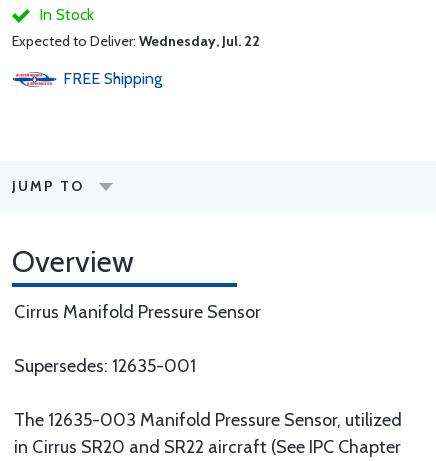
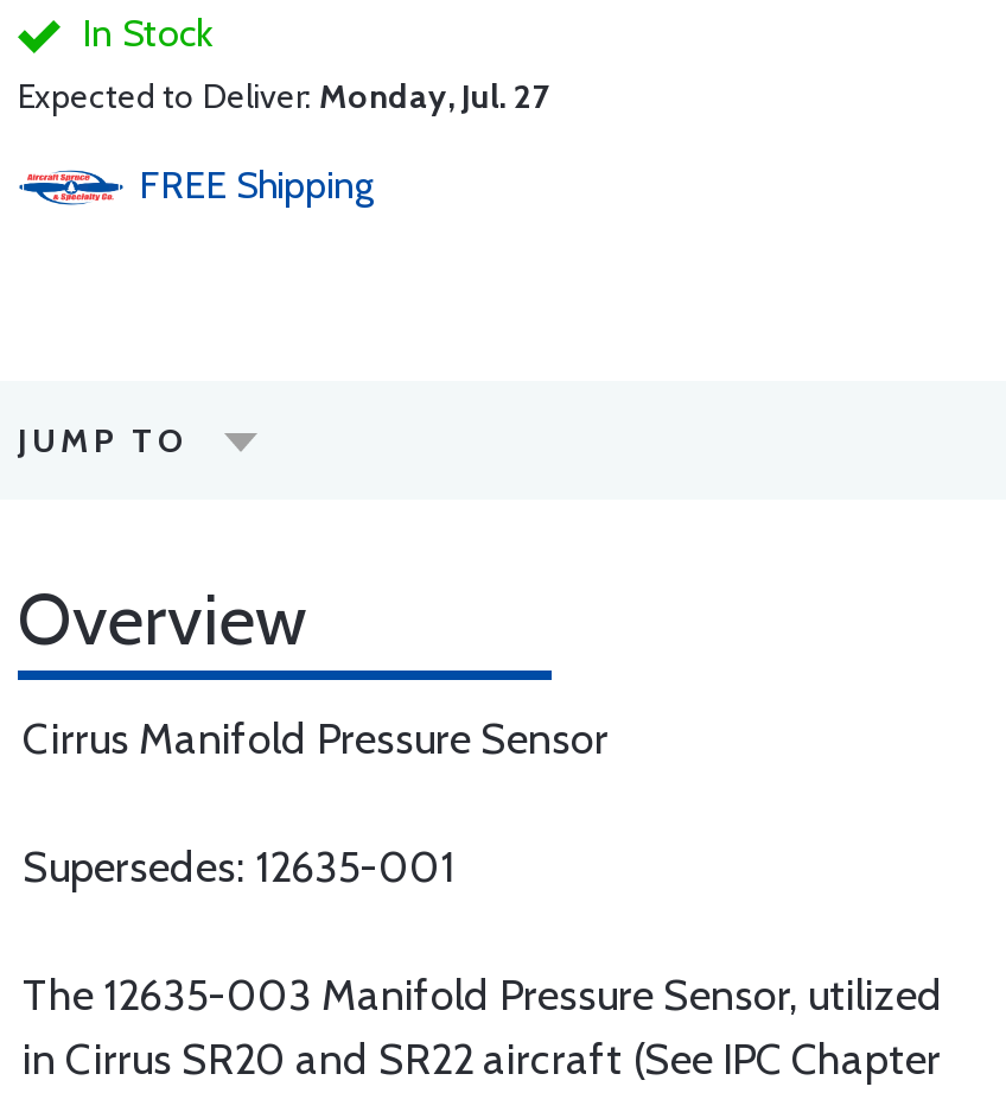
[12,32,260,50] Expected to Deliver: Wednesday, Jul. 22 -> [18,75,549,117] Expected to Deliver: Monday, Jul. 27

